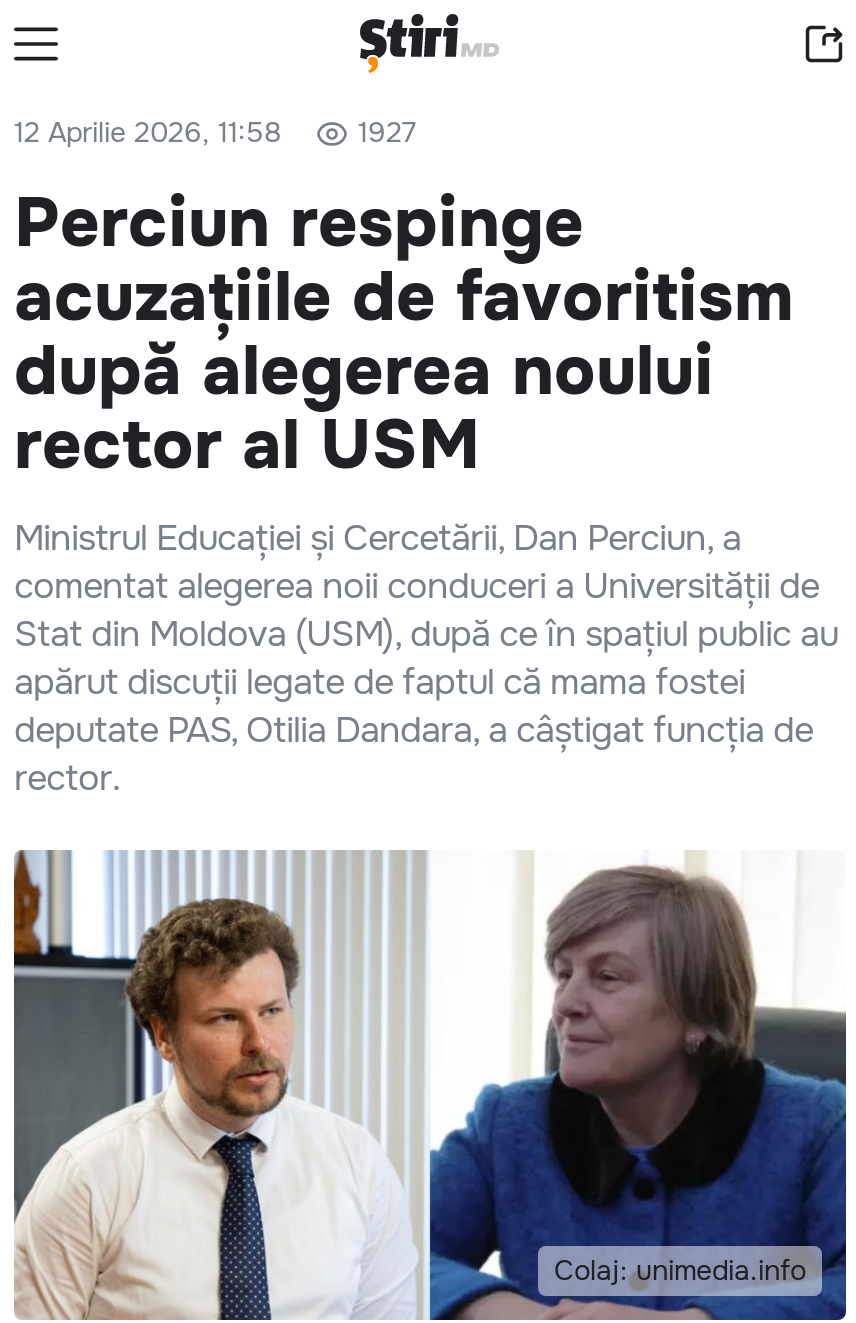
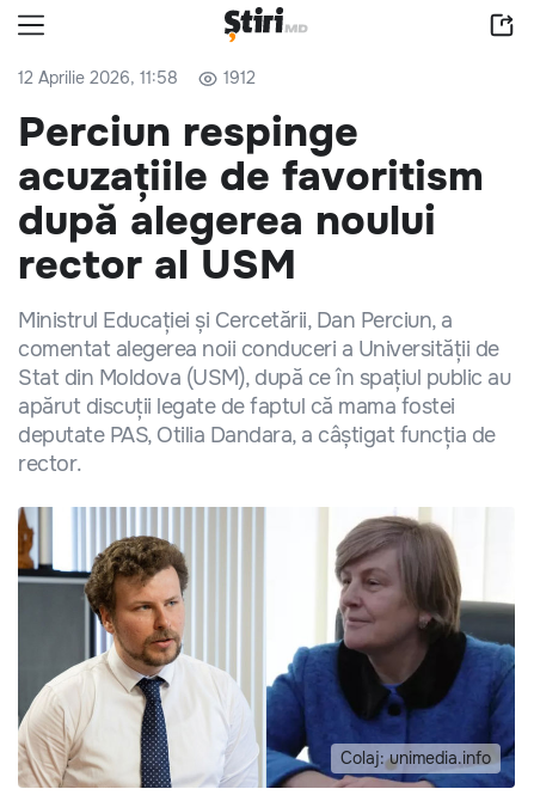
[358,114,416,150] 1927 -> [223,67,256,88] 1912

